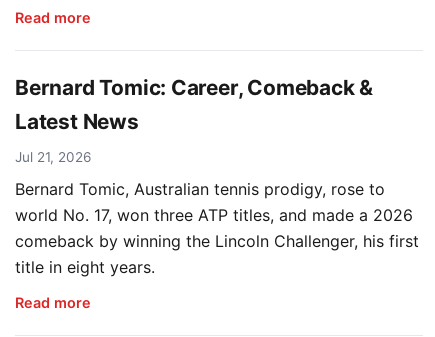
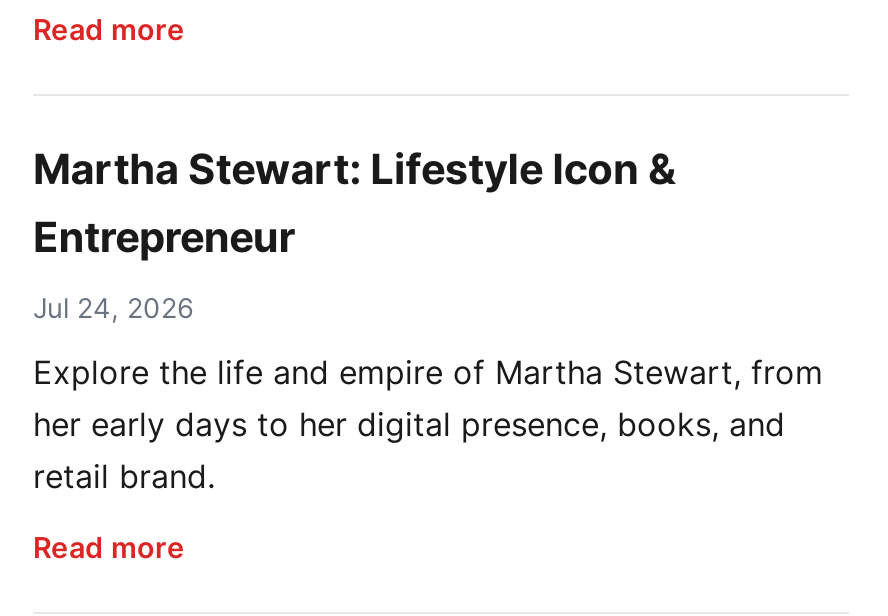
[15,75,373,134] Bernard Tomic: Career, Comeback & | Latest News -> [33,144,676,262] Martha Stewart: Lifestyle Icon & | Entrepreneur
[15,149,91,165] Jul 21, 2026 -> [33,291,193,323] Jul 24, 2026
[15,179,419,277] Bernard Tomic, Australian tennis prodigy, rose to | world No. 17, won three ATP titles, and made a 2026 | comeback by winning the Lincoln Challenger, his first | title in eight years. -> [33,351,823,495] Explore the life and empire of Martha Stewart, from | her early days to her digital presence, books, and | retail brand.

